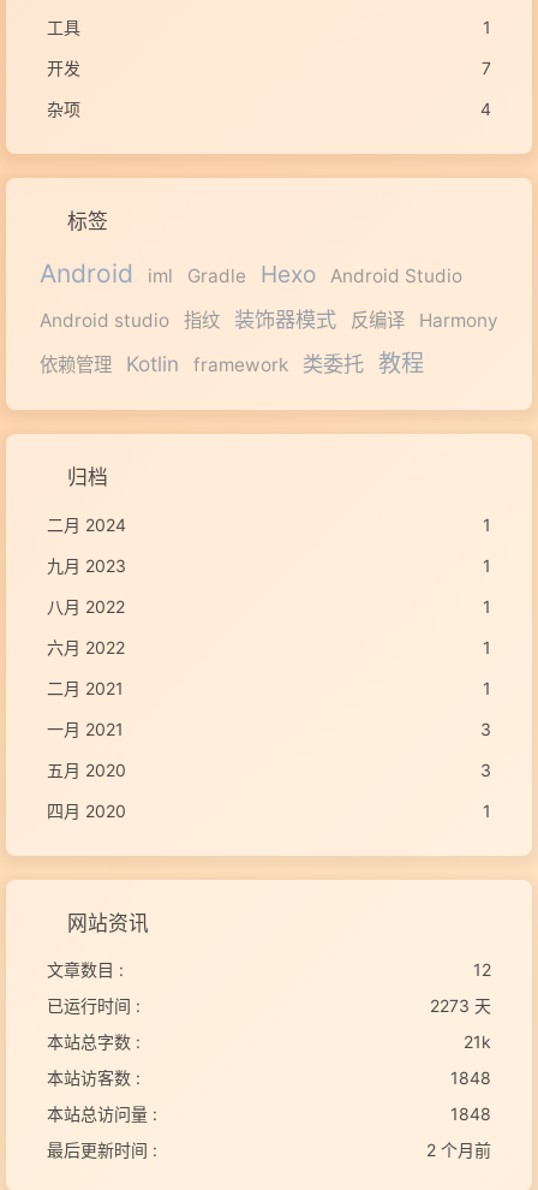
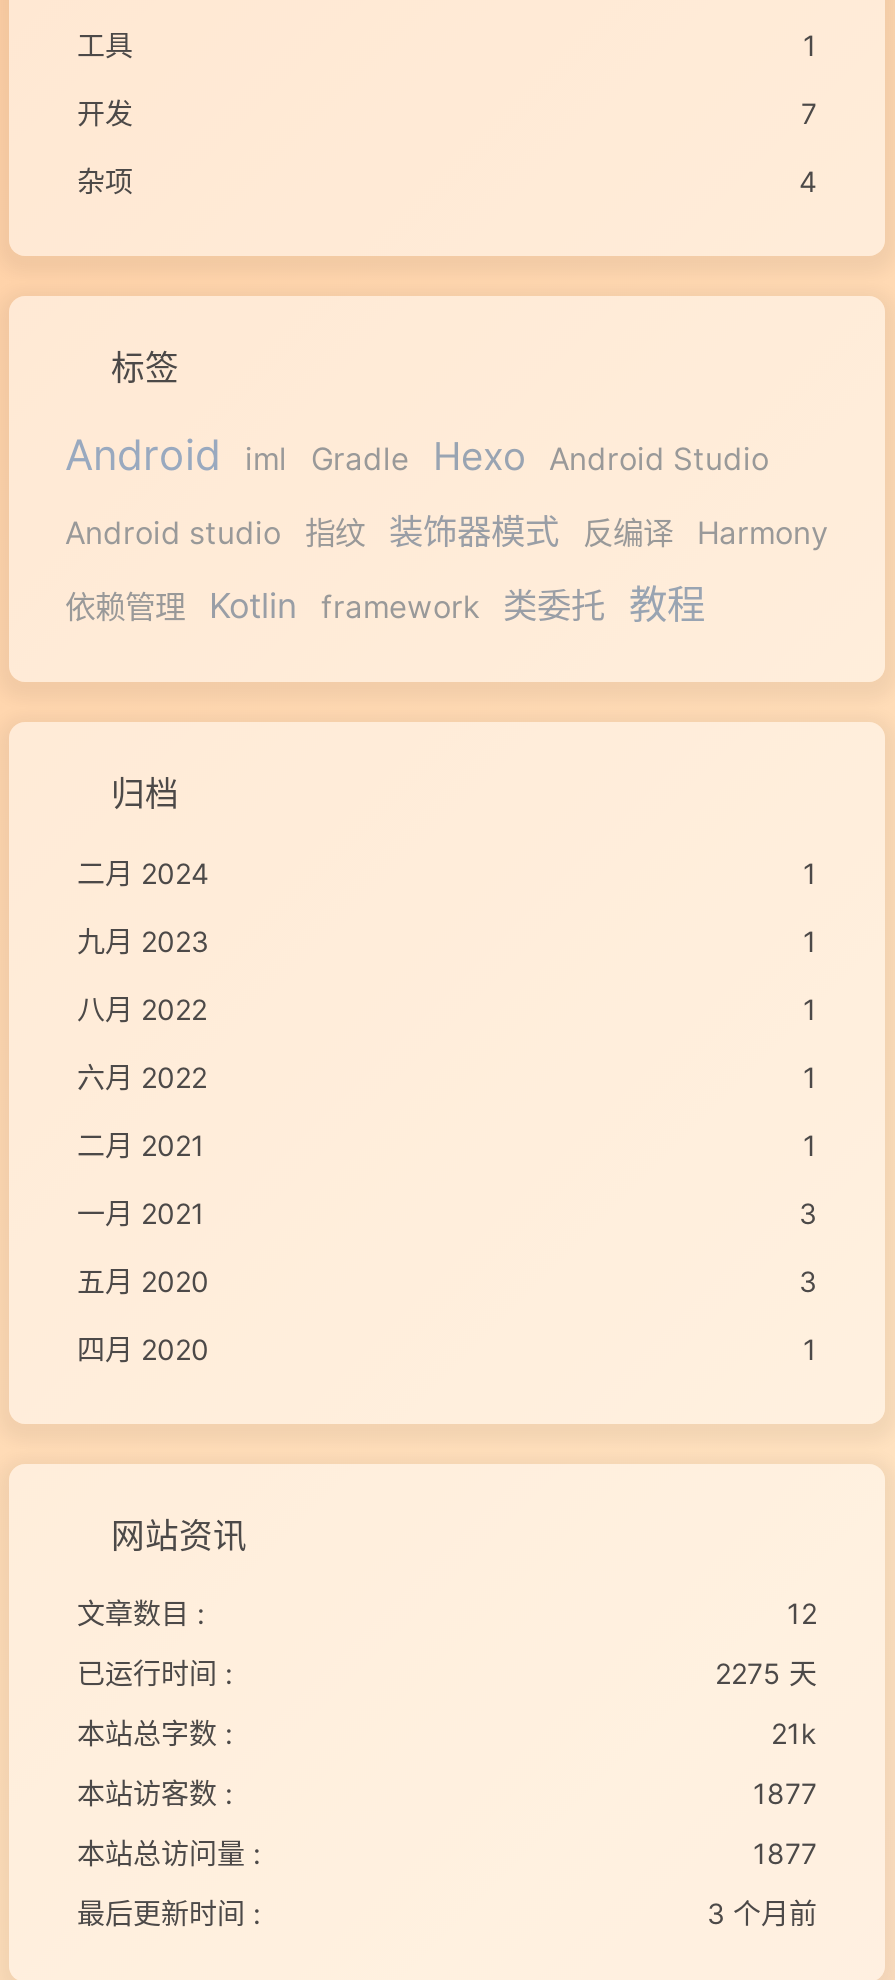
[430,995,491,1016] 2273 天 -> [715,1656,817,1690] 2275 天
[450,1068,491,1088] 1848 -> [753,1776,817,1810] 1877
[450,1104,491,1124] 1848 -> [753,1836,817,1870] 1877
[426,1140,491,1160] 2 个月前 -> [707,1896,817,1930] 3 个月前

